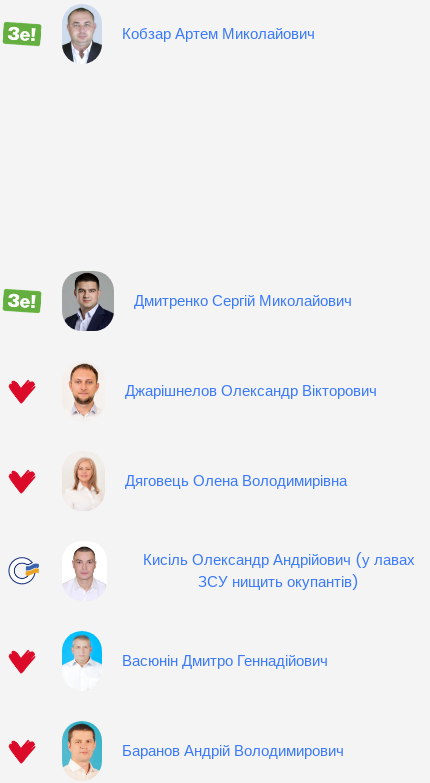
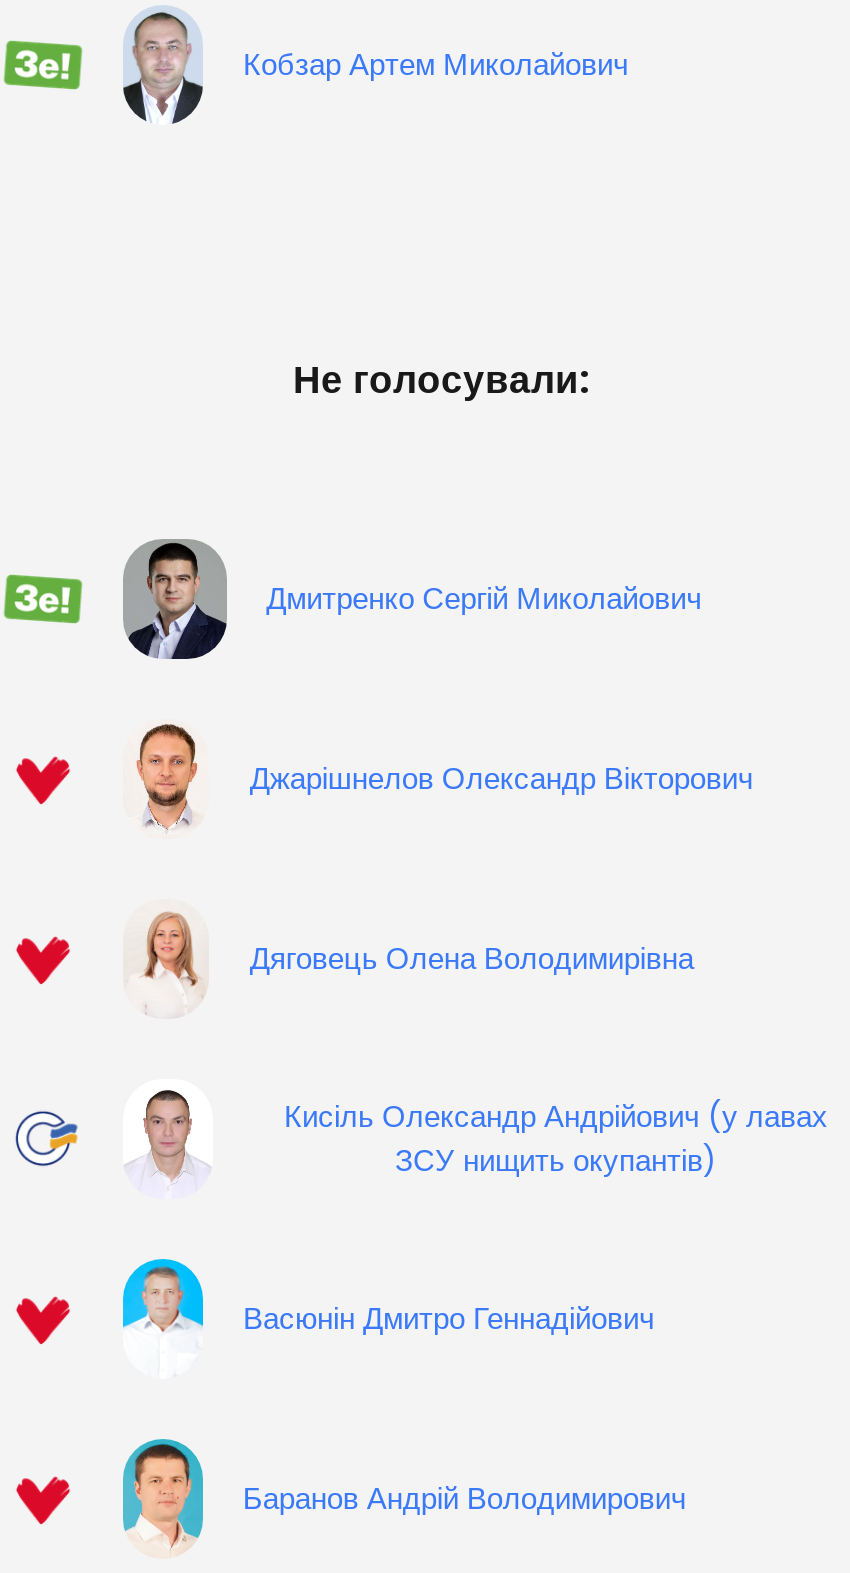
none -> [293,352,589,406] Не голосували:

